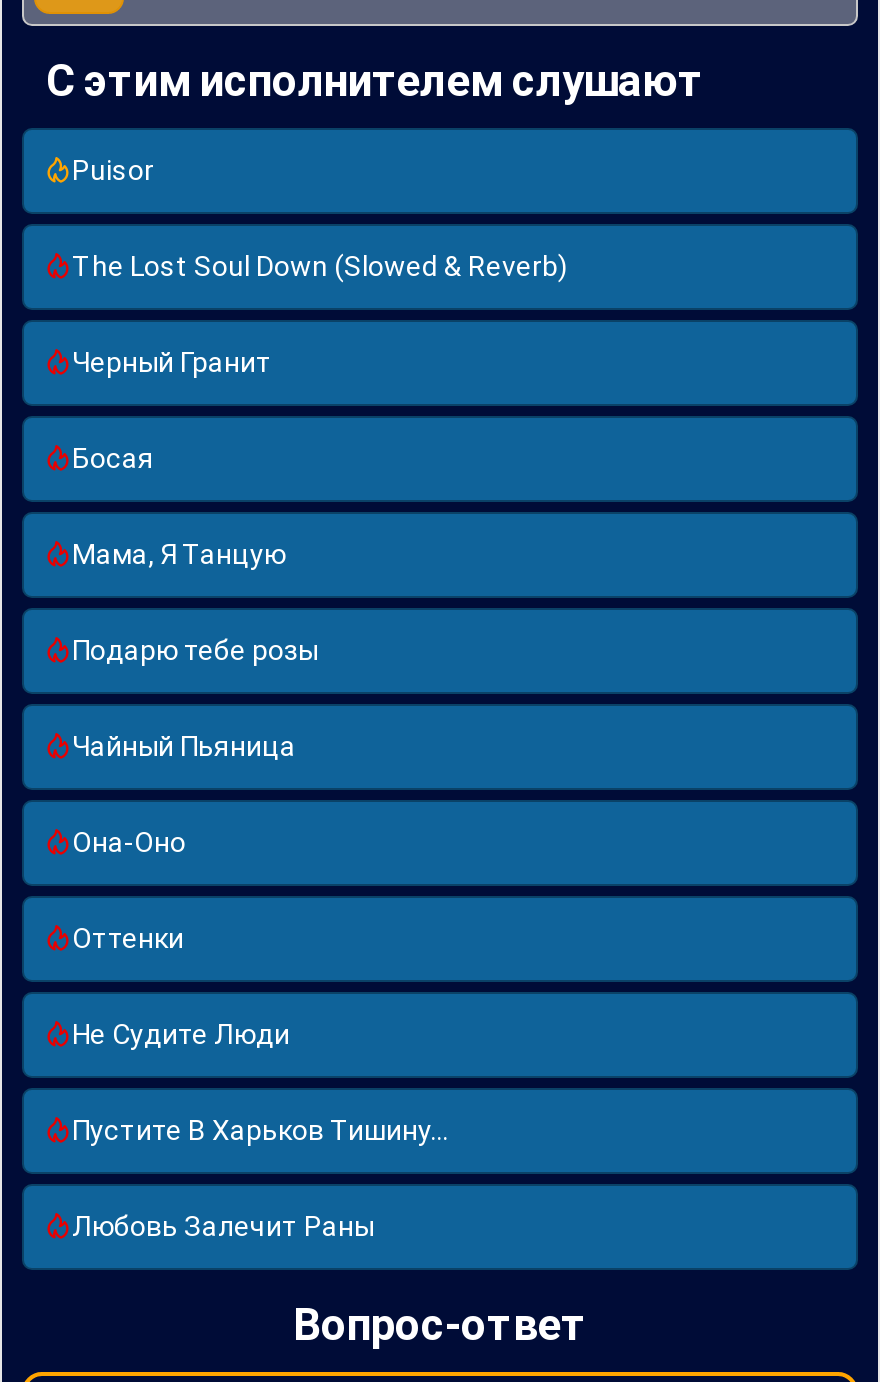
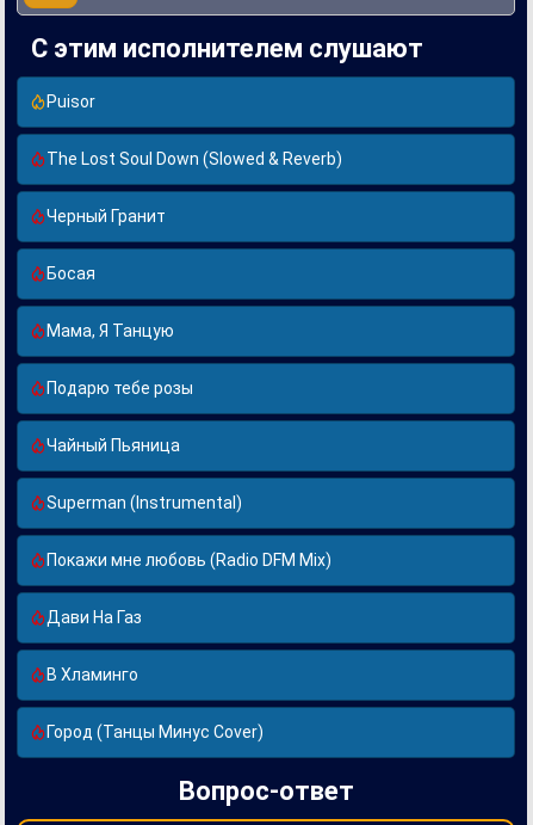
[72,826,186,858] Она-Оно -> [47,493,242,512] Superman (Instrumental)
[72,922,184,954] Оттенки -> [47,550,331,570] Покажи мне любовь (Radio DFM Mix)
[72,1018,290,1050] Не Судите Люди -> [47,608,142,627] Дави На Газ
[72,1114,448,1146] Пустите В Xарьков Тишину... -> [47,665,138,684] В Хламинго
[72,1210,374,1242] Любовь Залечит Раны -> [47,722,264,741] Город (Танцы Минус Cover)

